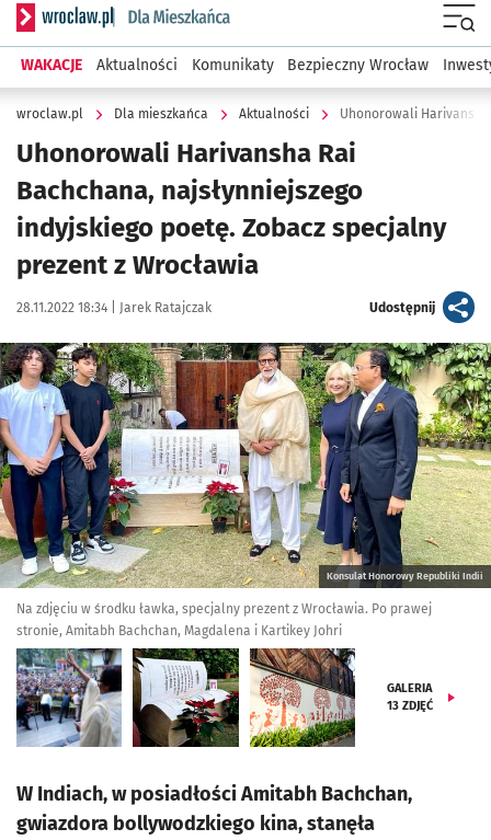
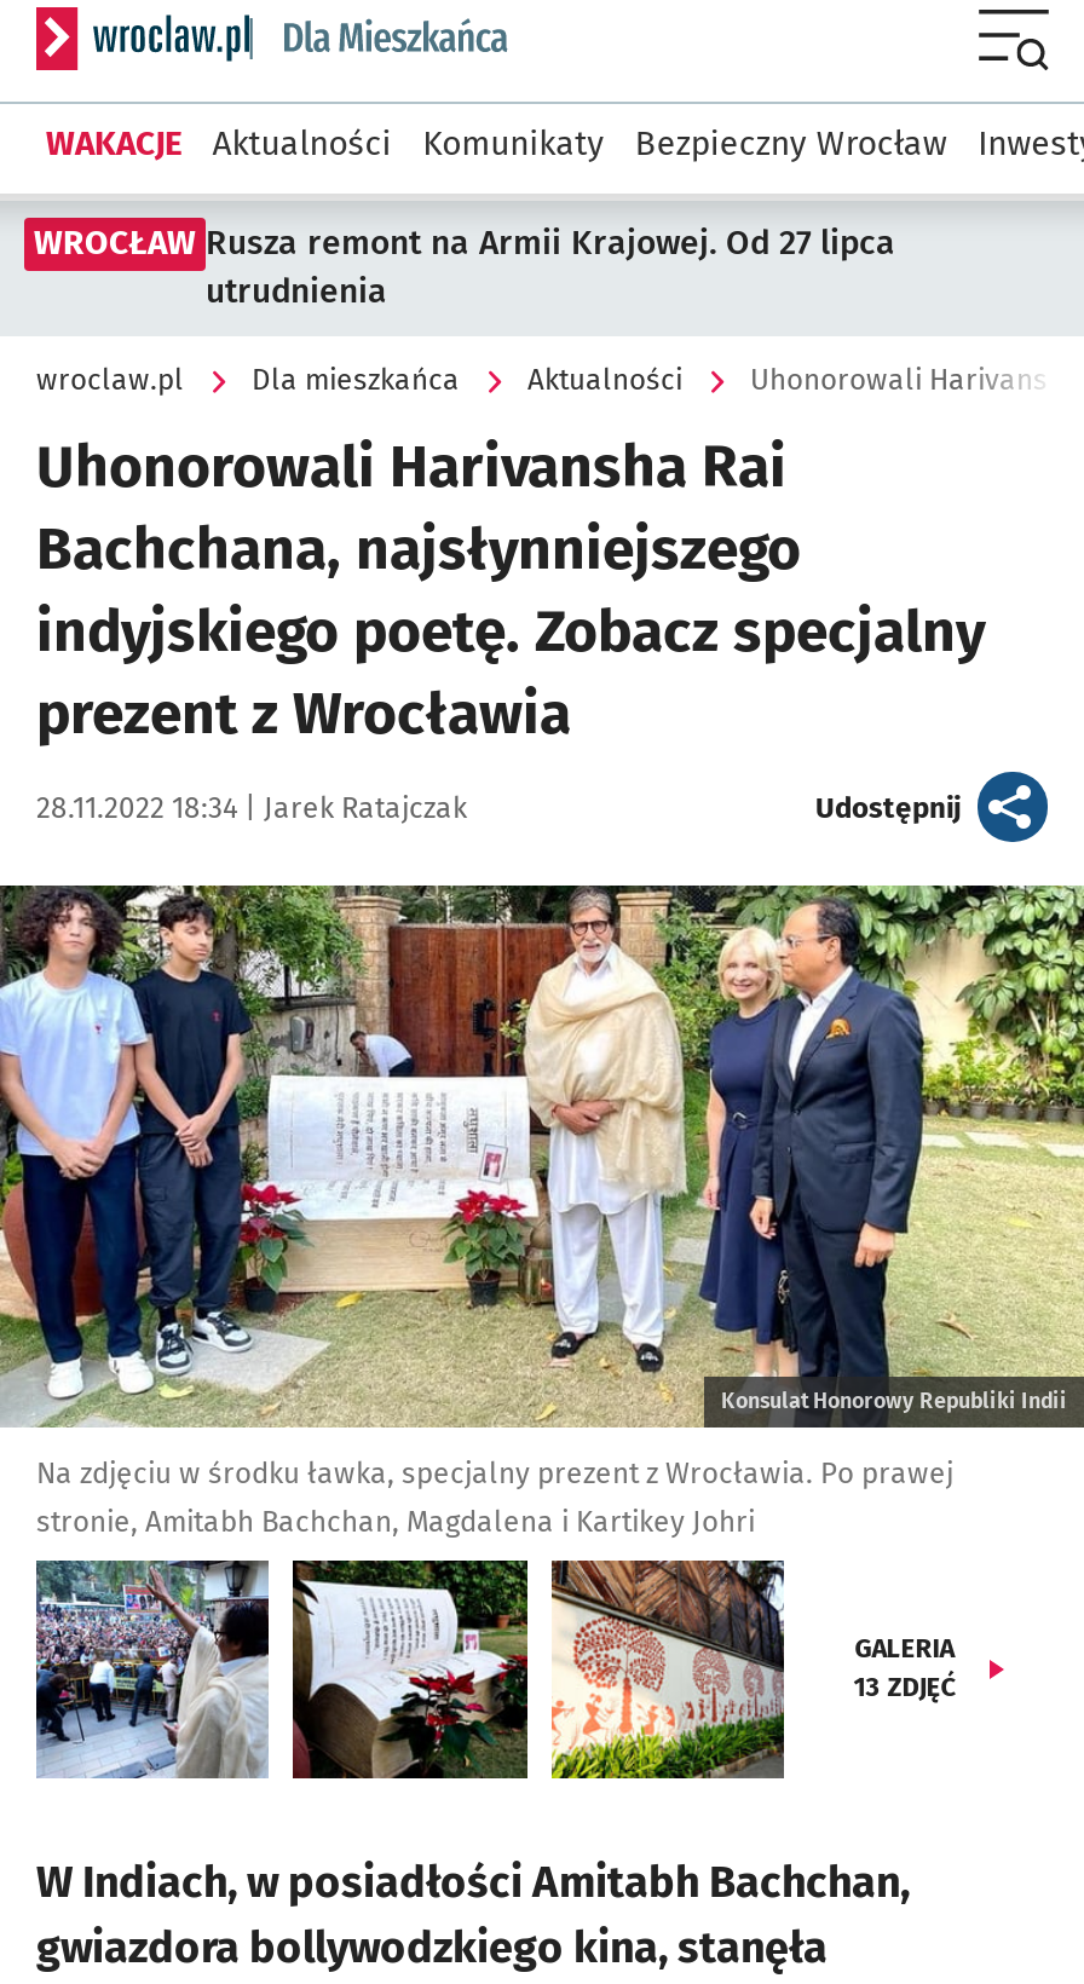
none -> [34,223,895,312] WROCŁAW Rusza remont na Armii Krajowej. Od 27 lipca | utrudnienia

